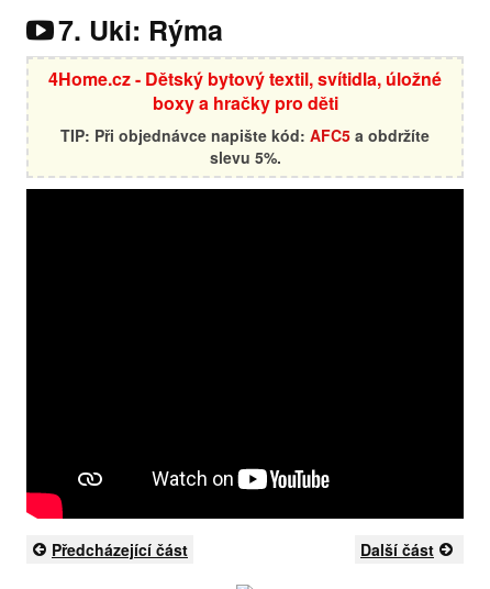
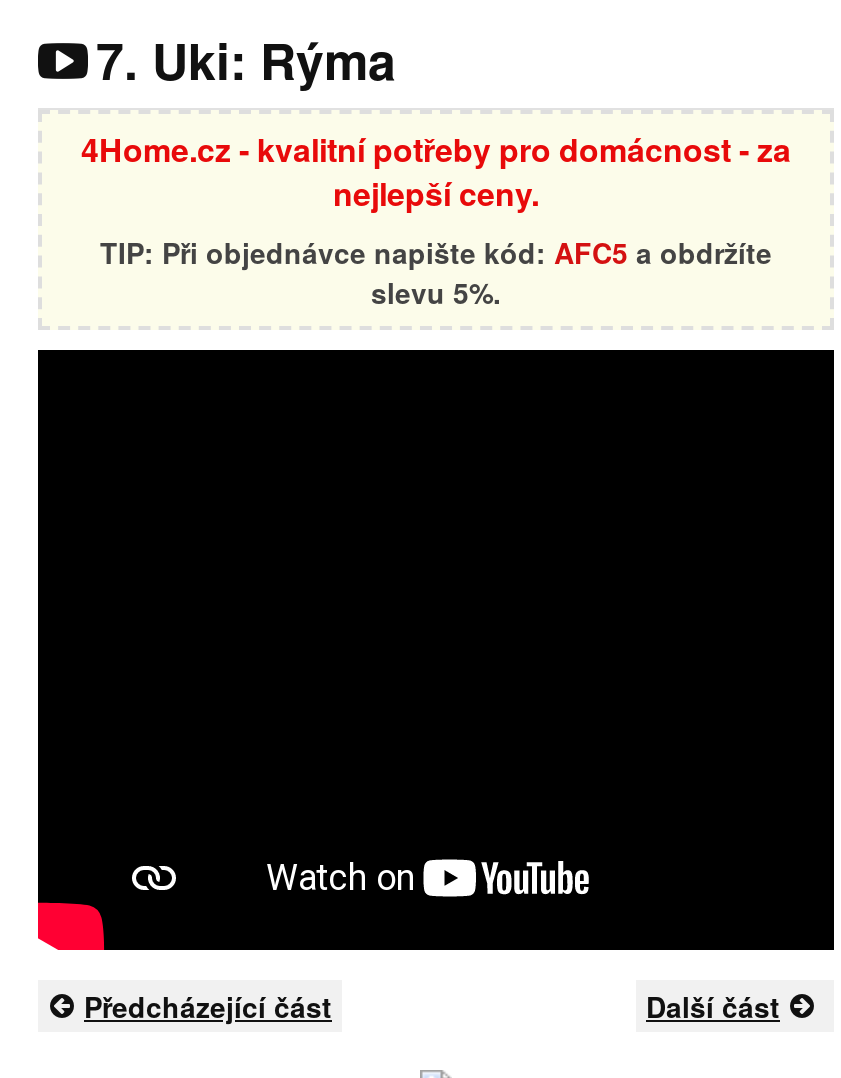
[48,66,442,115] 4Home.cz - Dětský bytový textil, svítidla, úložné | boxy a hračky pro děti -> [81,126,791,216] 4Home.cz - kvalitní potřeby pro domácnost - za | nejlepší ceny.

